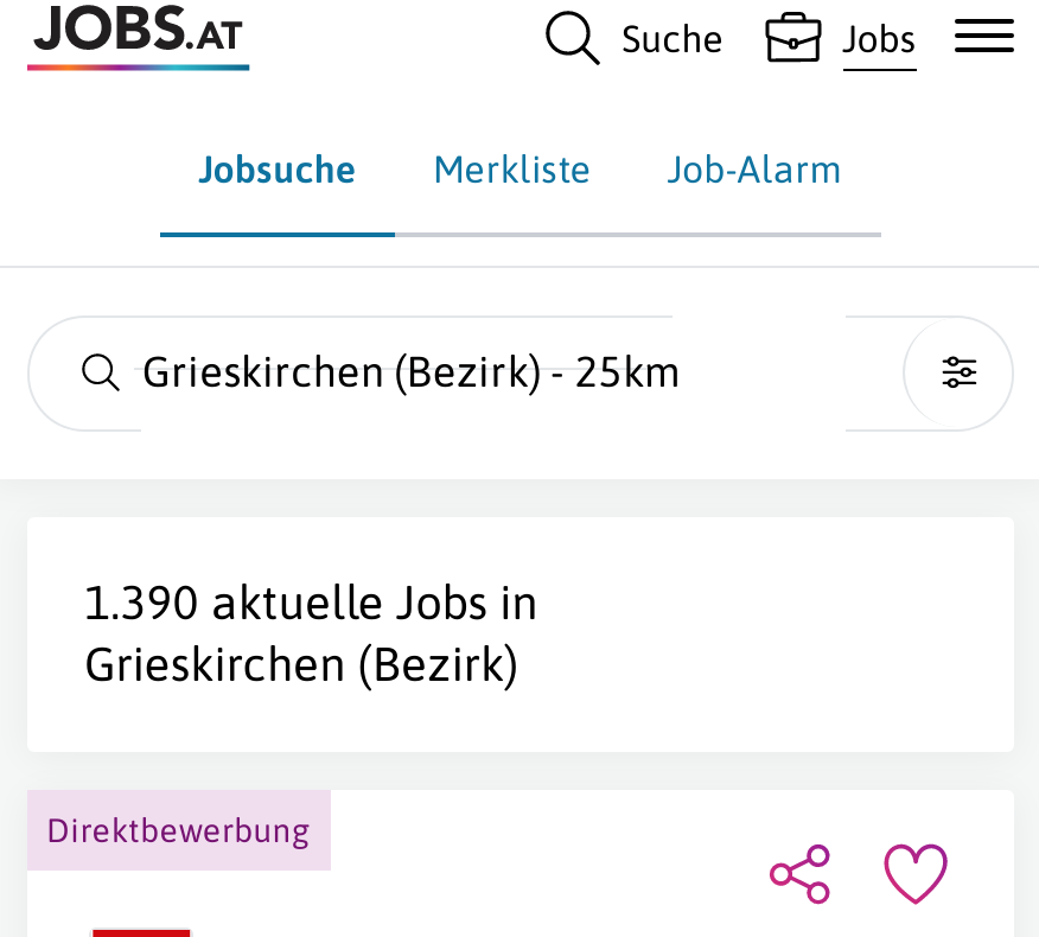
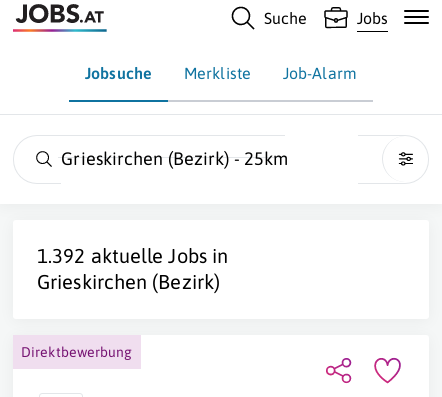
[84,574,538,629] 1.390 aktuelle Jobs in -> [37,244,228,267] 1.392 aktuelle Jobs in

